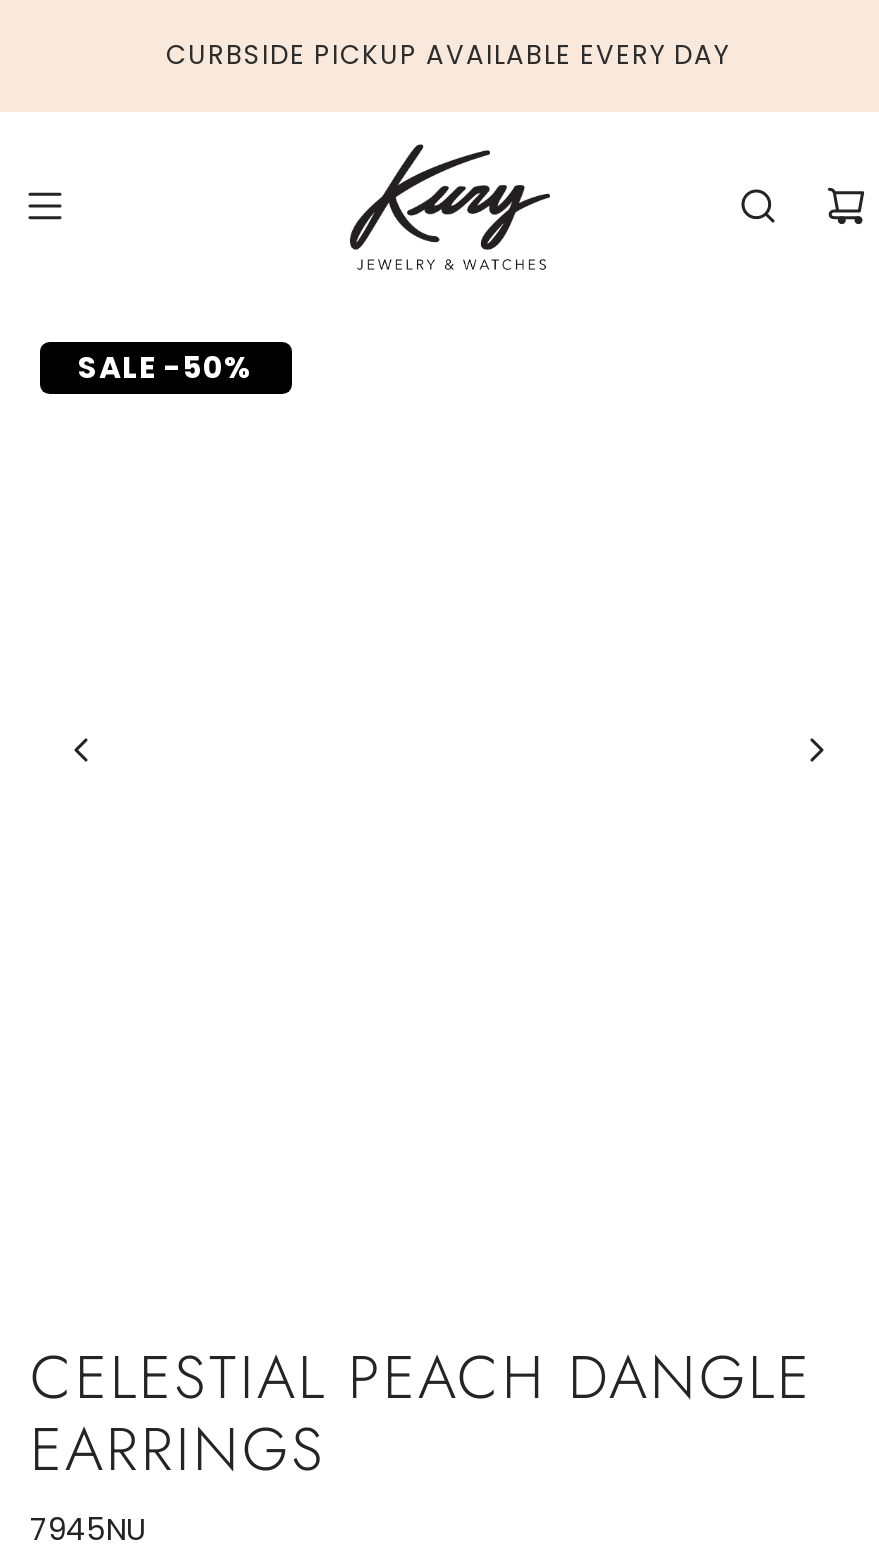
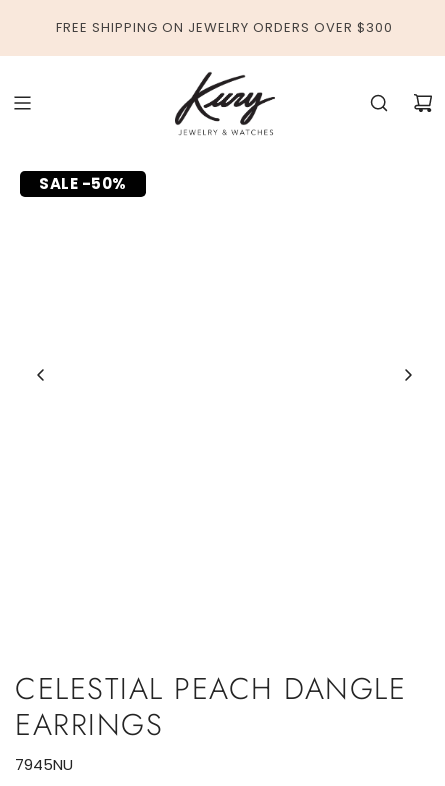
[166,36,730,74] CURBSIDE PICKUP AVAILABLE EVERY DAY -> [55,18,392,37] FREE SHIPPING ON JEWELRY ORDERS OVER $300

